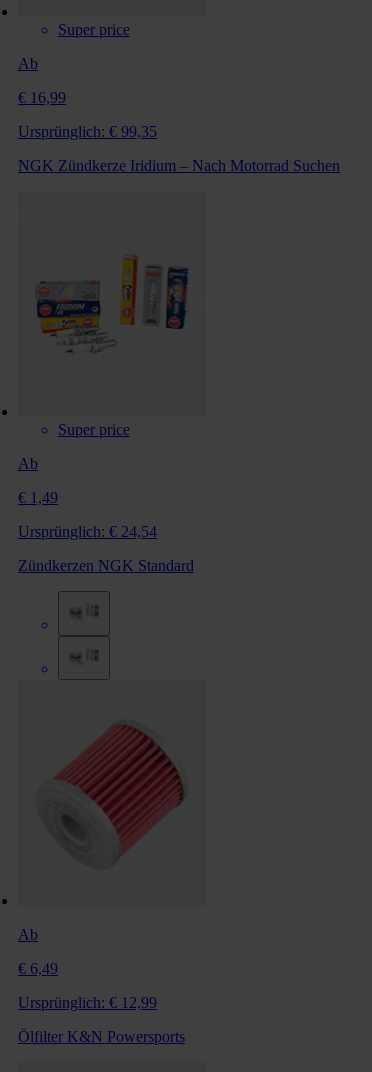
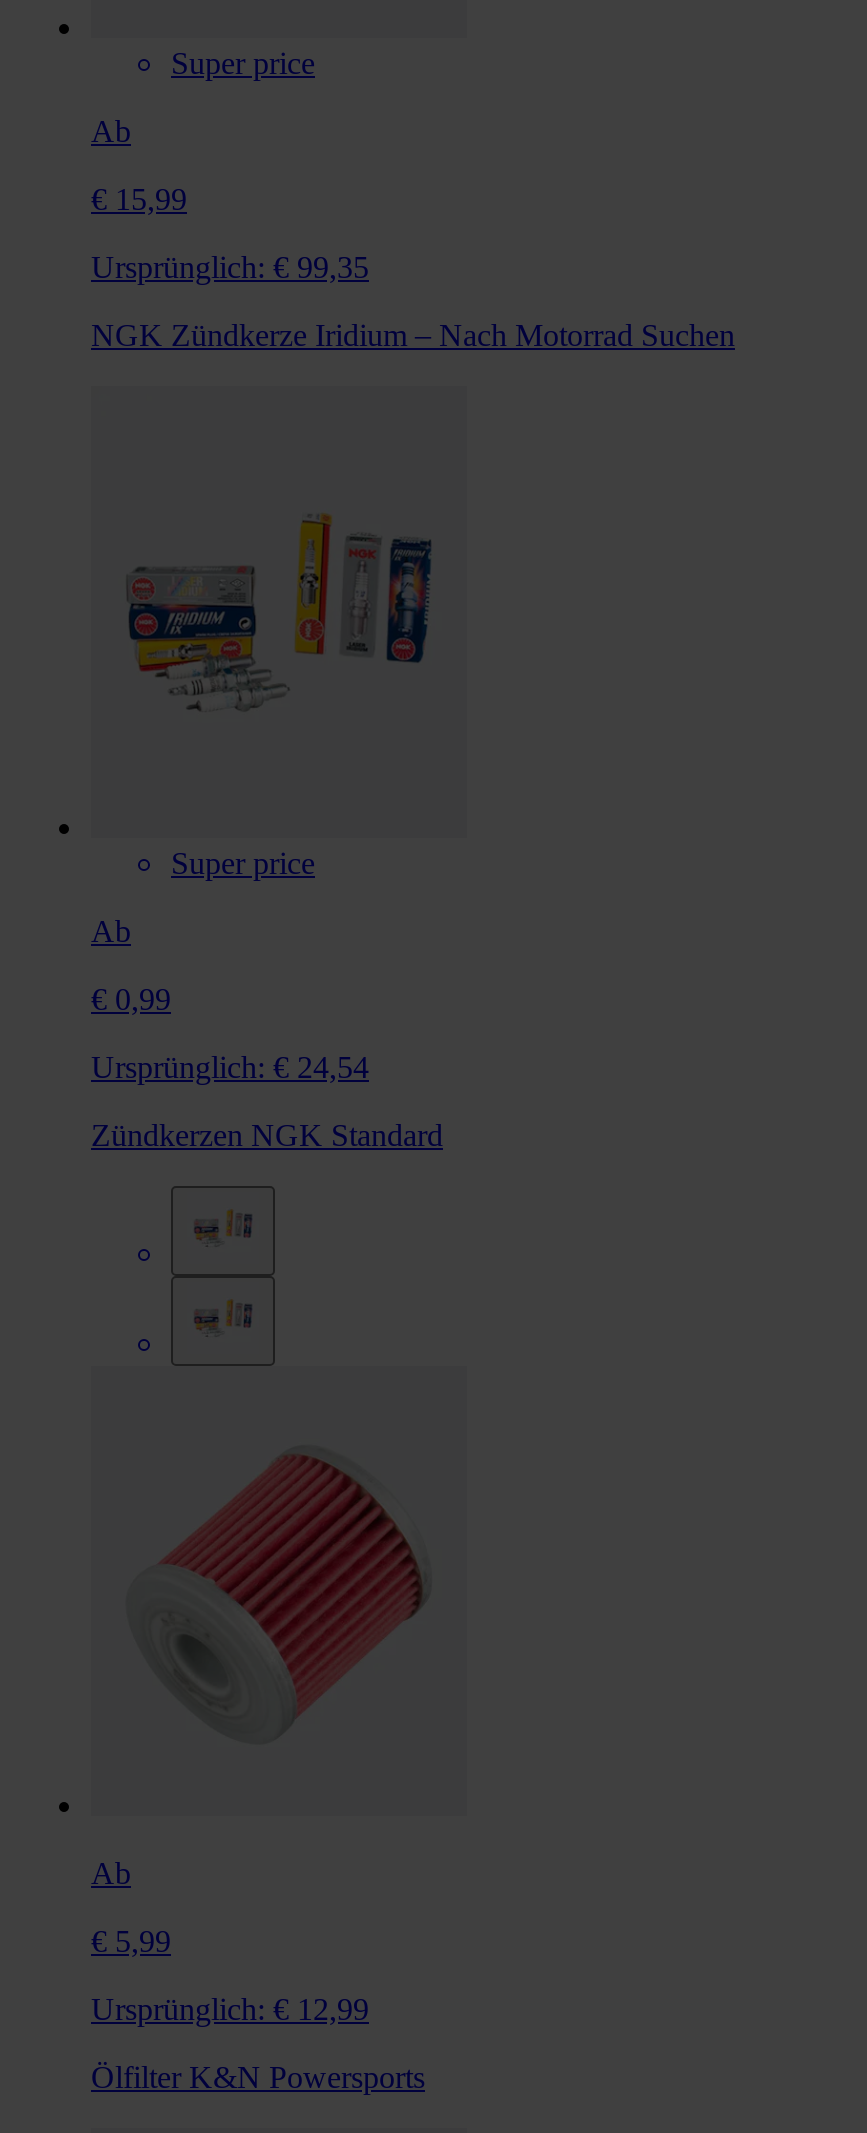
[18,89,66,106] € 16,99 -> [91,182,187,216] € 15,99
[18,489,58,506] € 1,49 -> [91,982,171,1016] € 0,99
[18,960,58,977] € 6,49 -> [91,1925,171,1959] € 5,99

